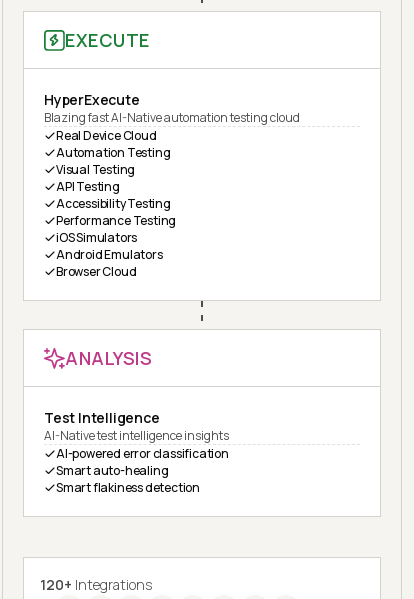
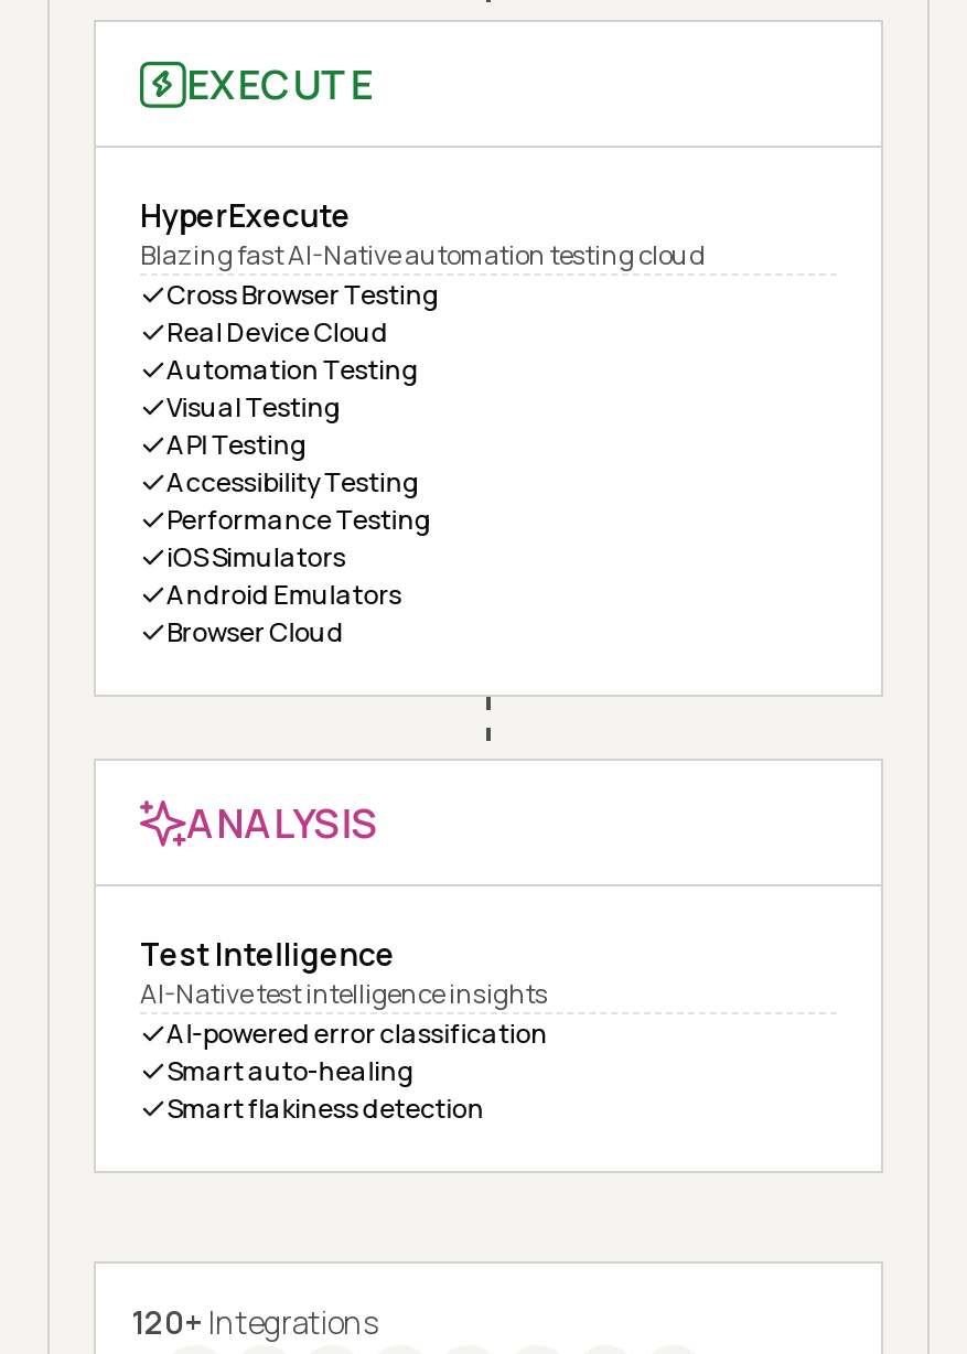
none -> [166,276,440,314] Cross Browser Testing

